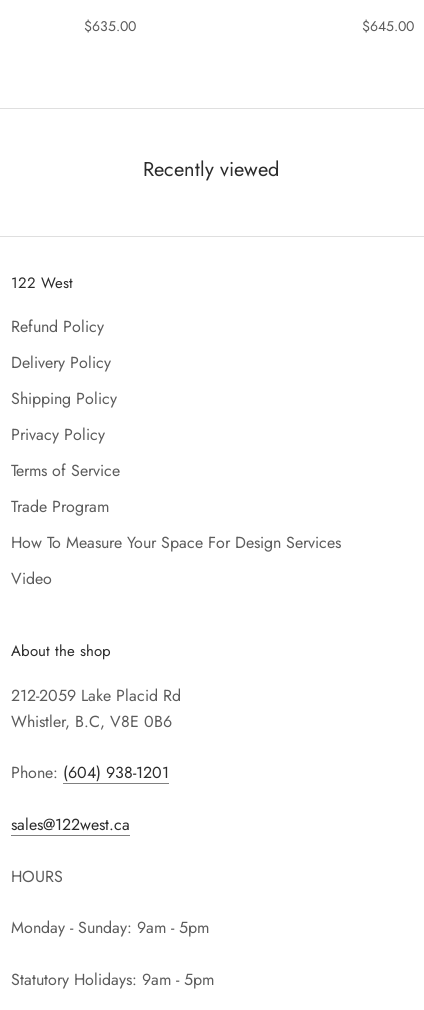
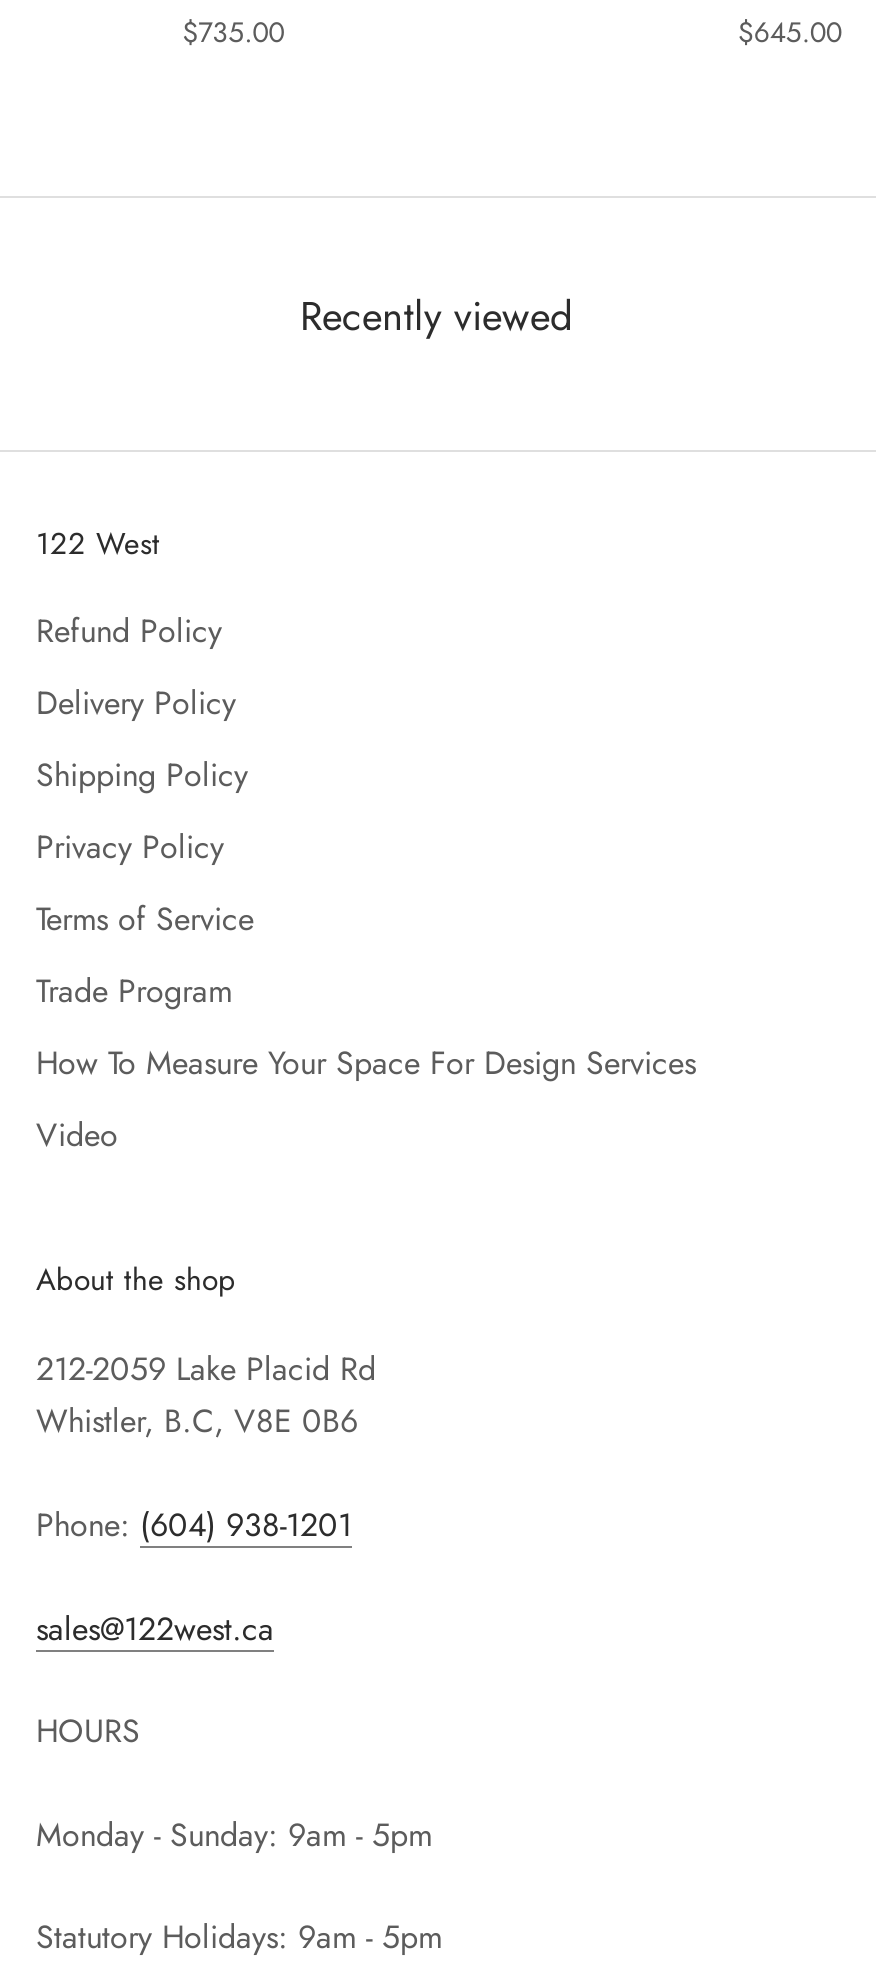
[84,16,136,36] $635.00 -> [182,12,284,52] $735.00

